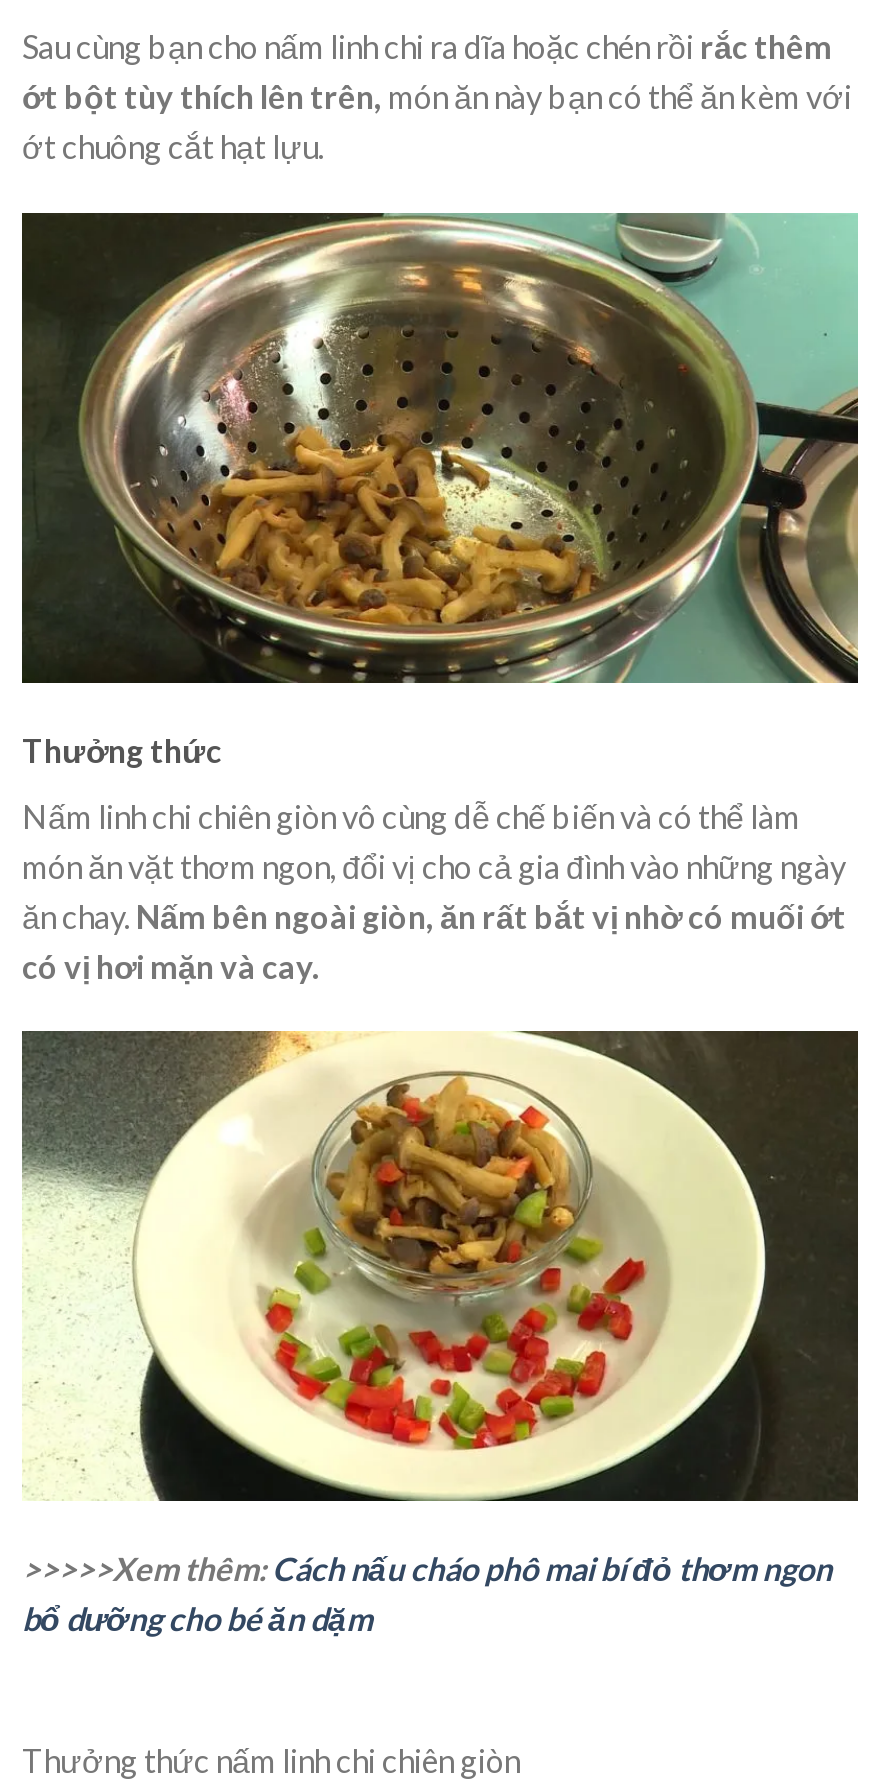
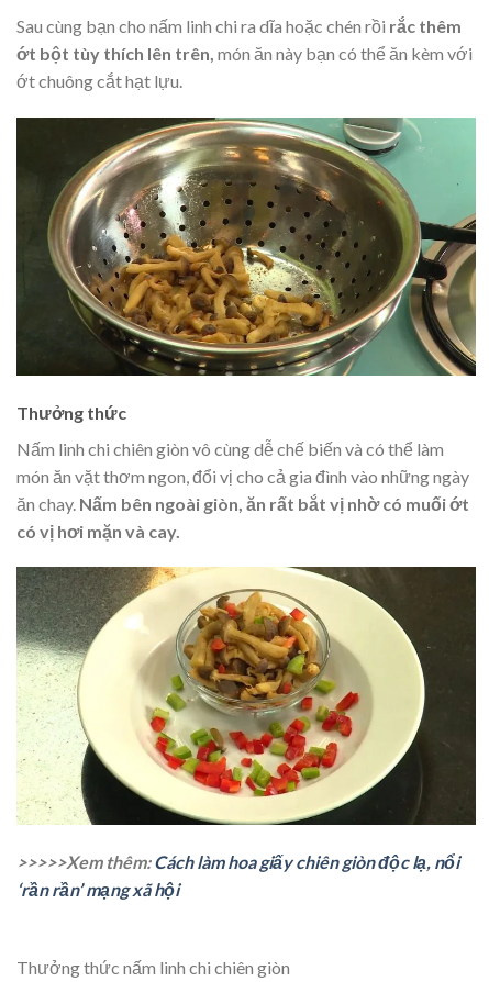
[22,1549,832,1637] >>>>>Xem thêm: Cách nấu cháo phô mai bí đỏ thơm ngon | bổ dưỡng cho bé ăn dặm -> [16,852,459,900] >>>>>Xem thêm: Cách làm hoa giấy chiên giòn độc lạ, nổi | ‘rần rần’ mạng xã hội

